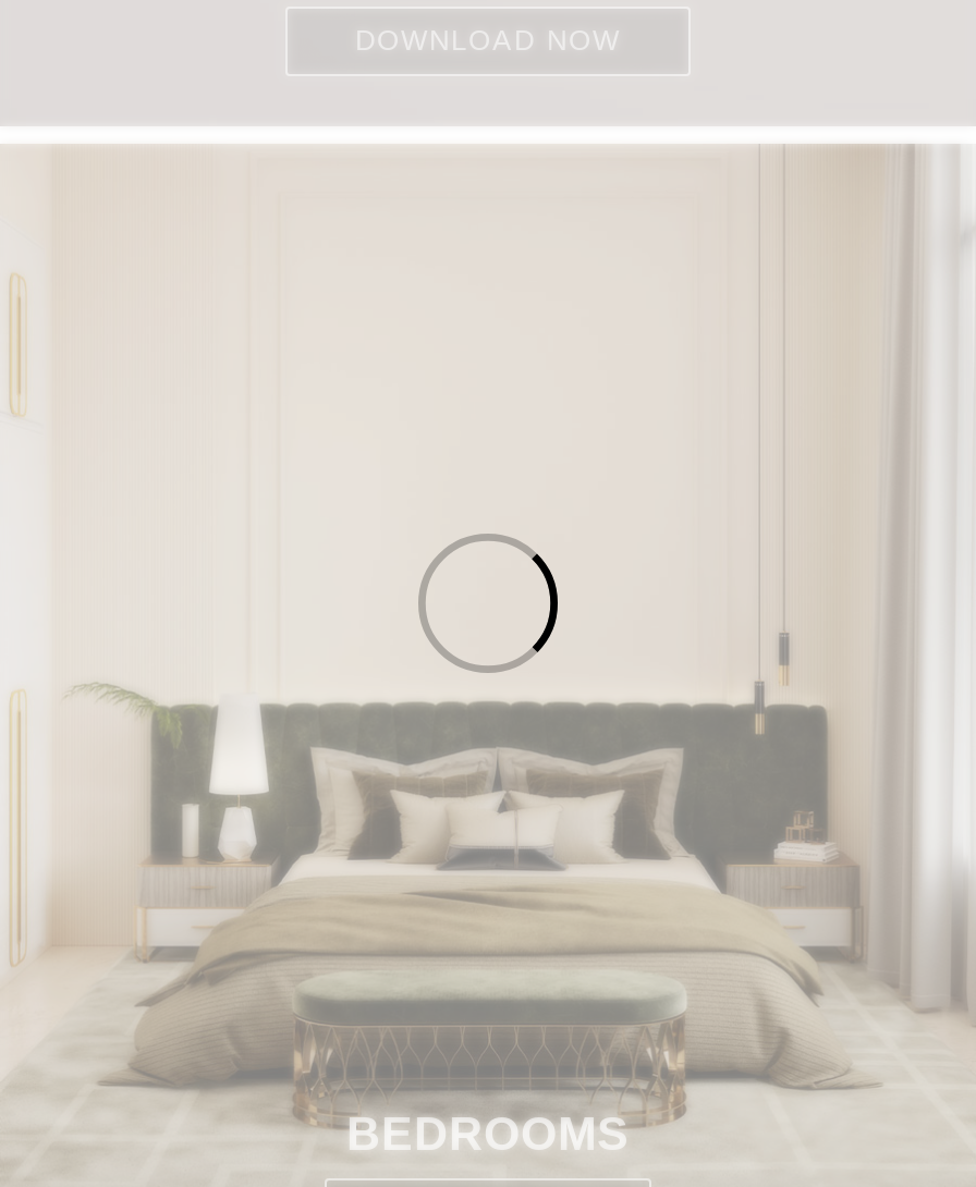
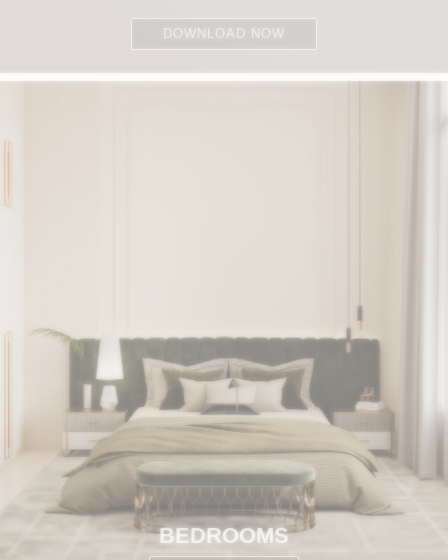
[416,531,560,675] [image] -> none

